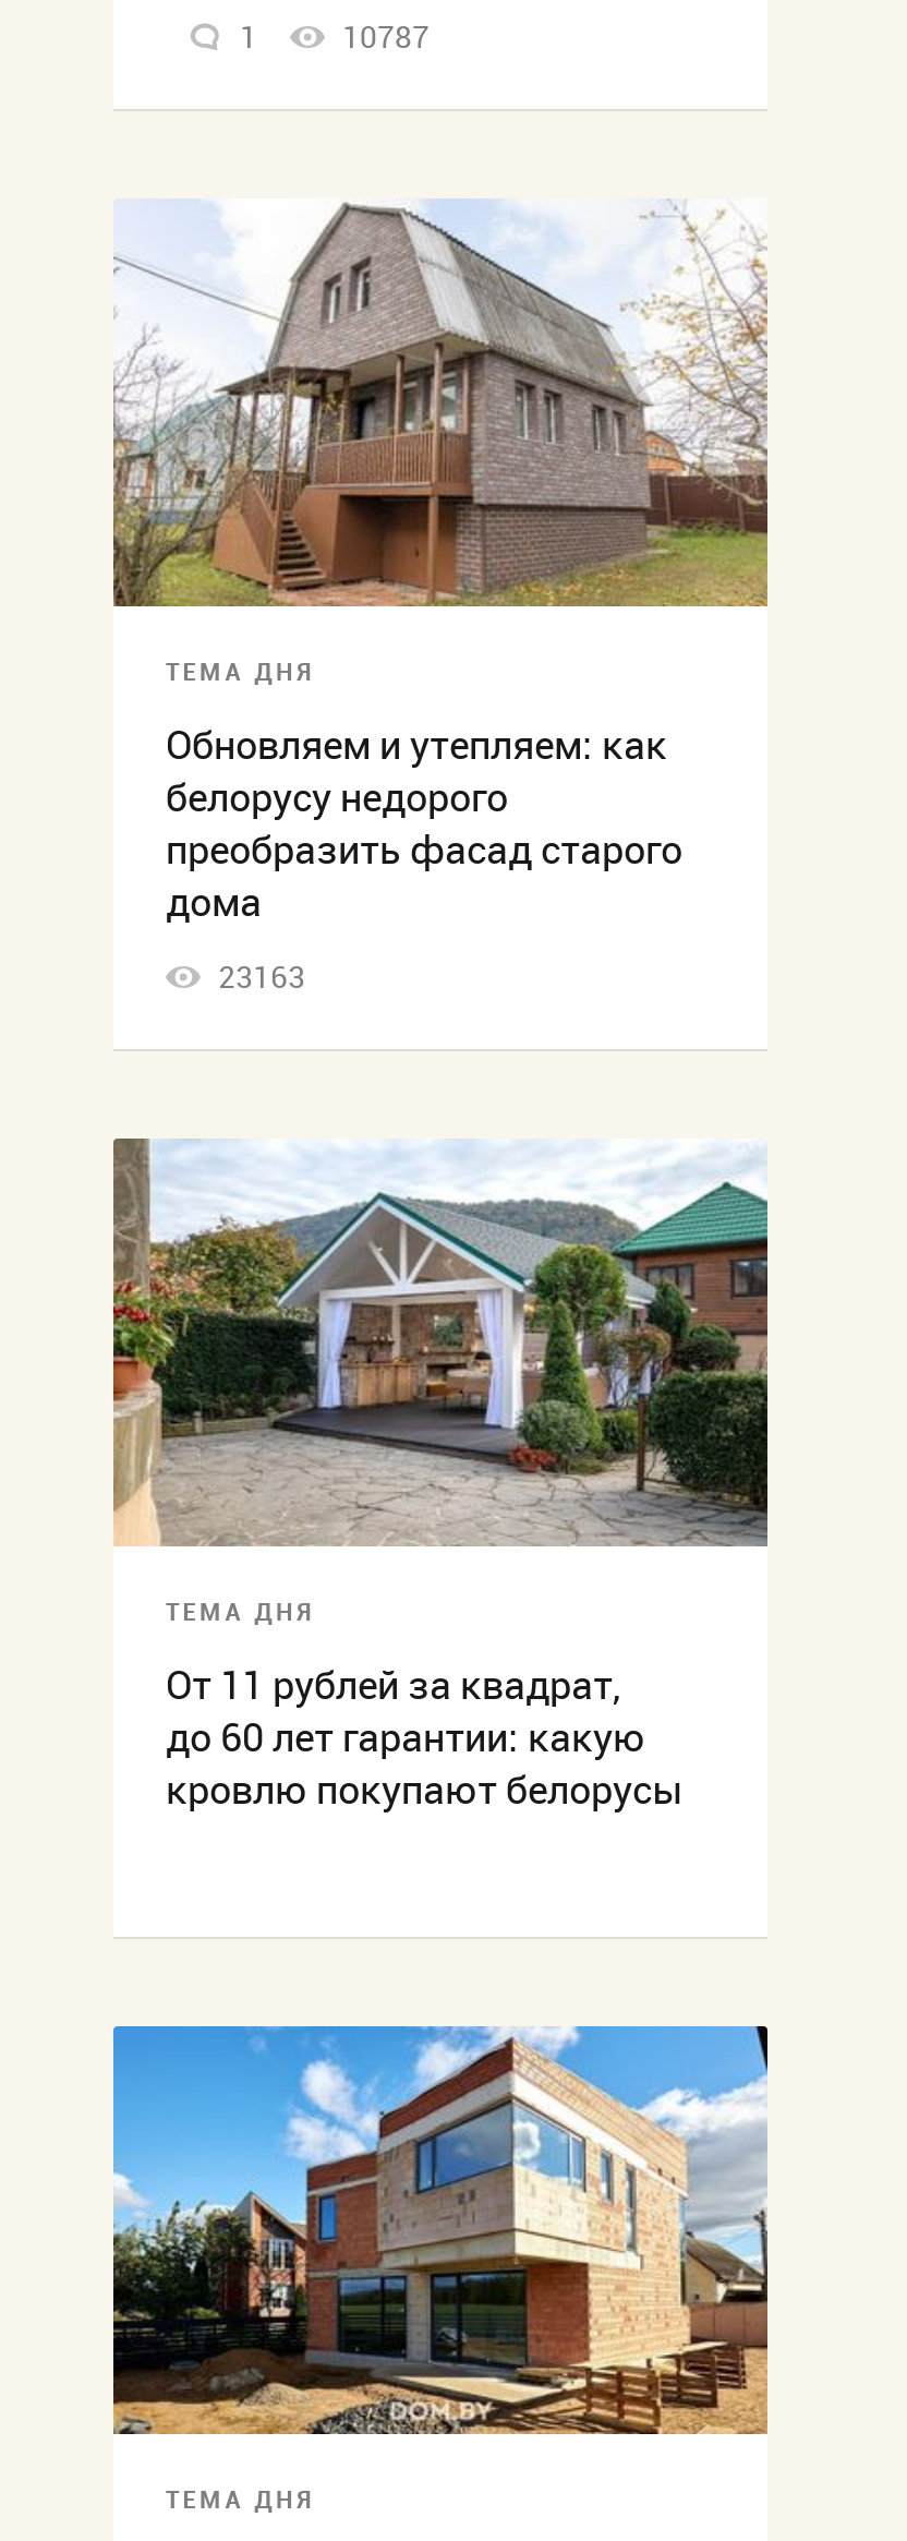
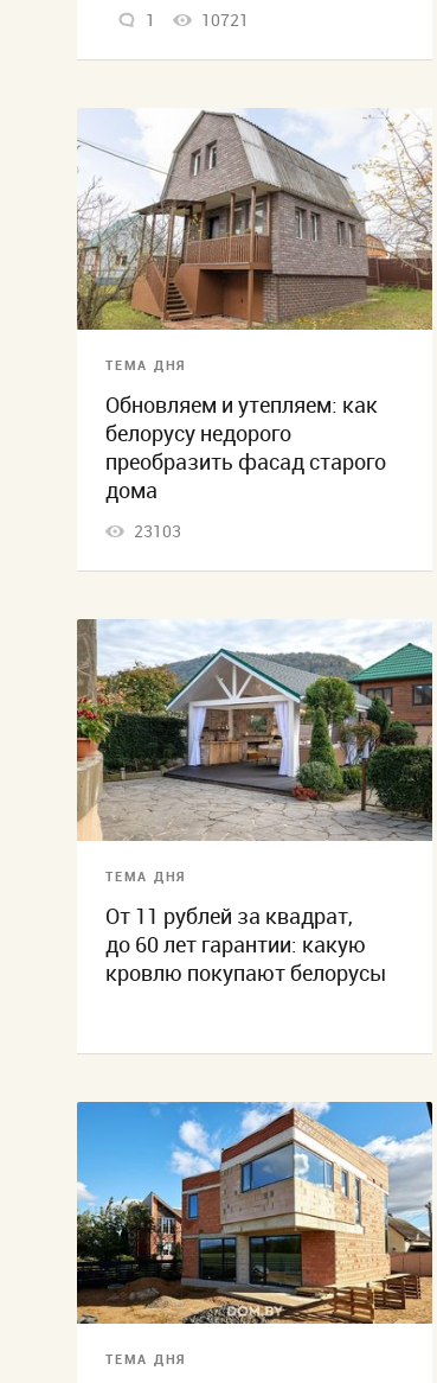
[342,20,430,55] 10787 -> [201,11,249,30] 10721
[218,960,305,995] 23163 -> [134,522,181,541] 23103

